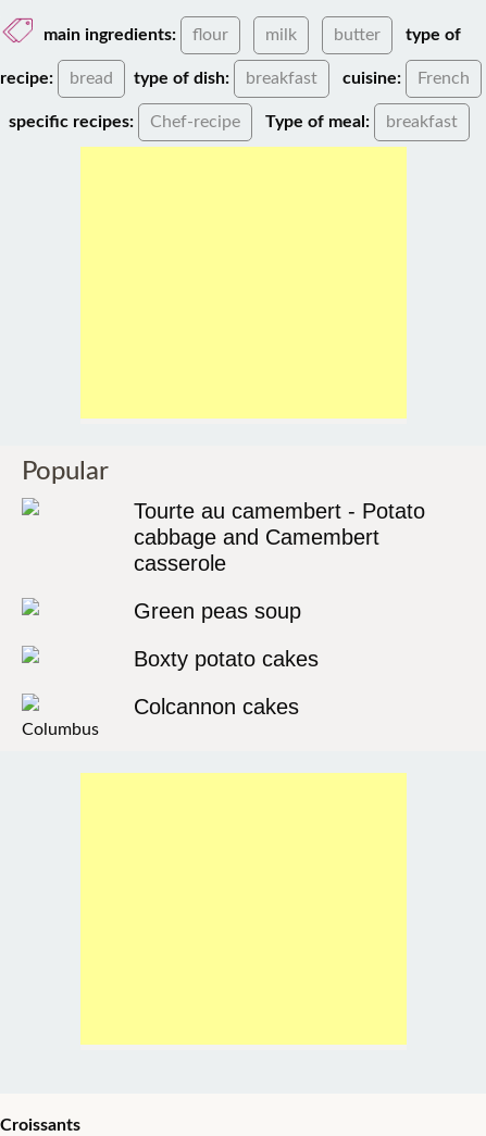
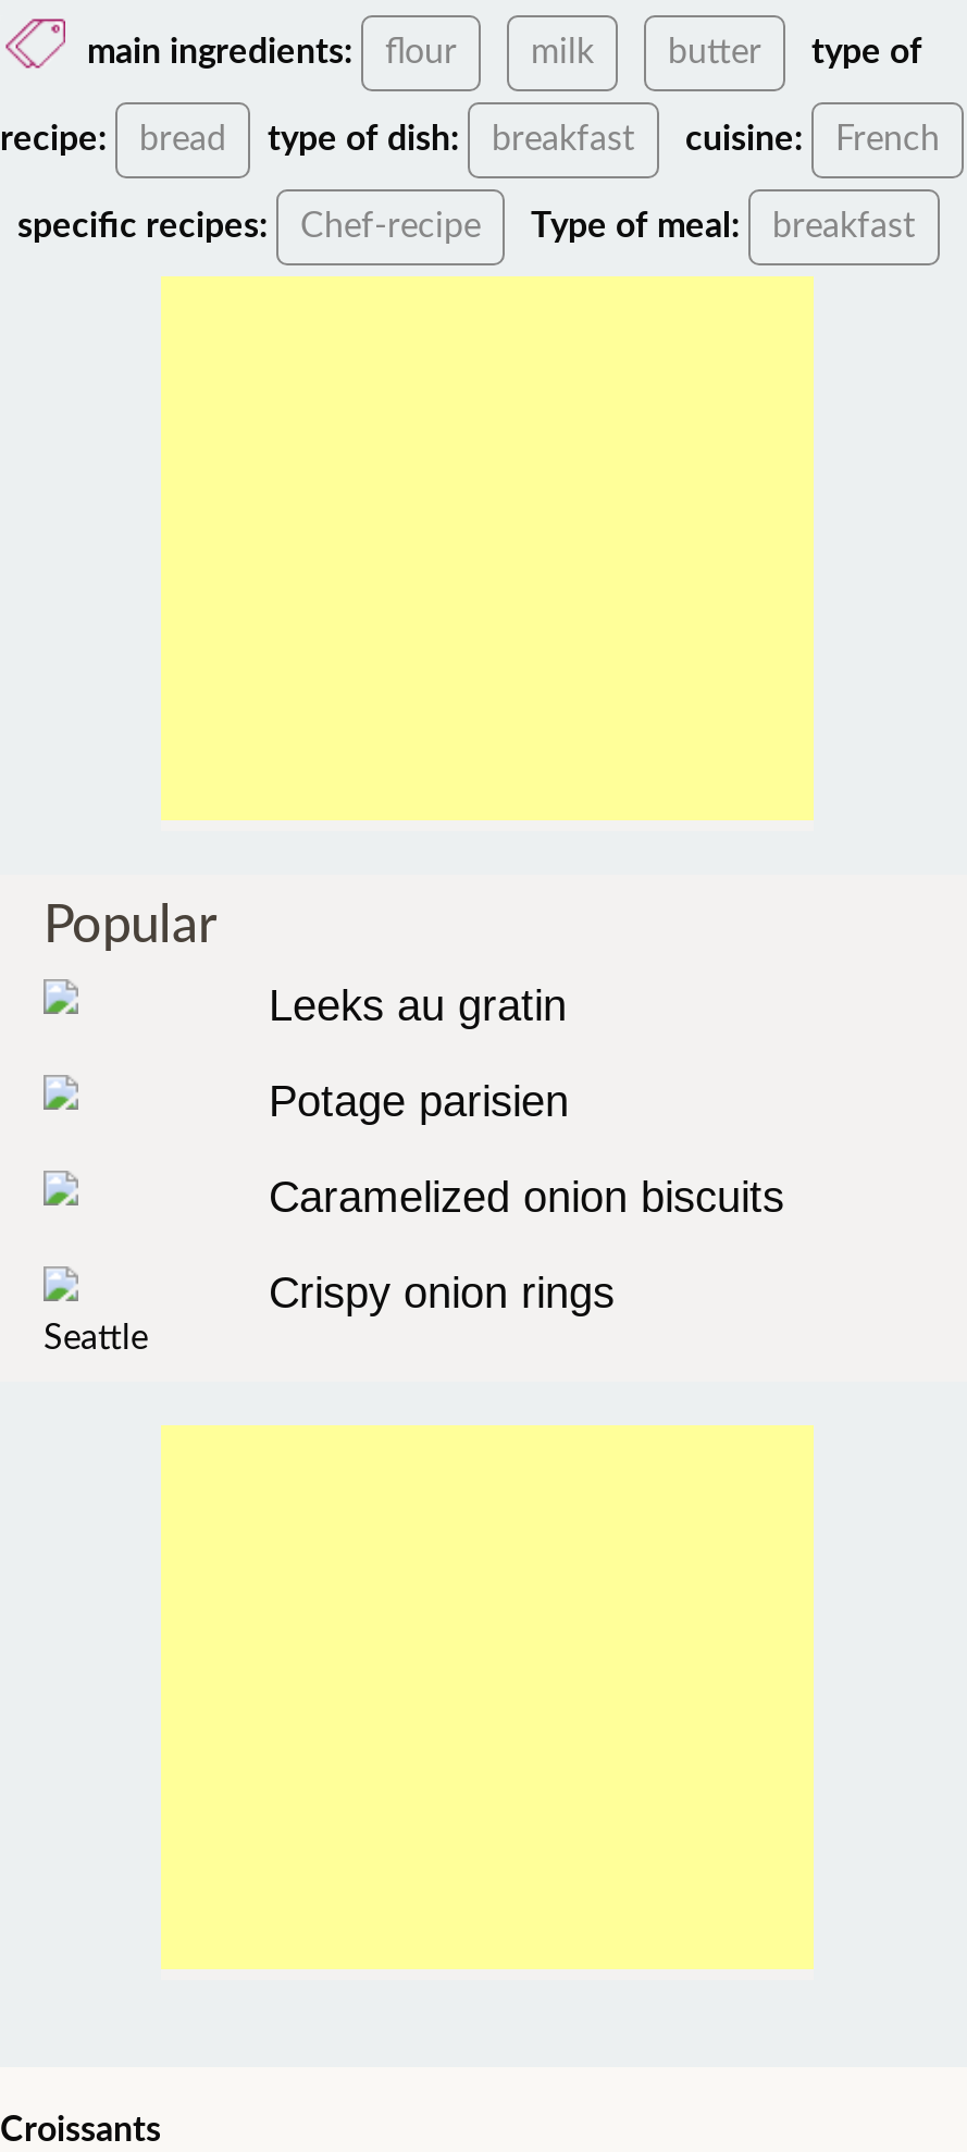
[134,499,426,575] Tourte au camembert - Potato | cabbage and Camembert | casserole -> [268,981,566,1029] Leeks au gratin
[134,599,302,623] Green peas soup -> [268,1077,569,1125] Potage parisien
[134,647,319,671] Boxty potato cakes -> [268,1173,784,1220] Caramelized onion biscuits
[22,695,299,738] Colcannon cakes | Columbus -> [44,1268,614,1355] Crispy onion rings | Seattle

